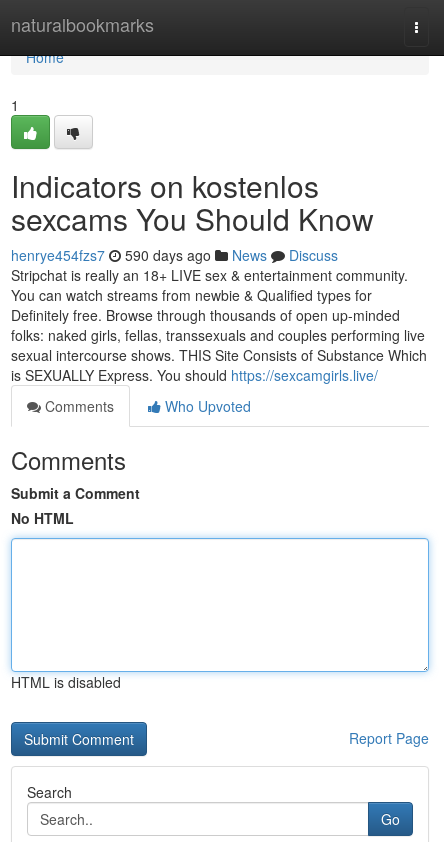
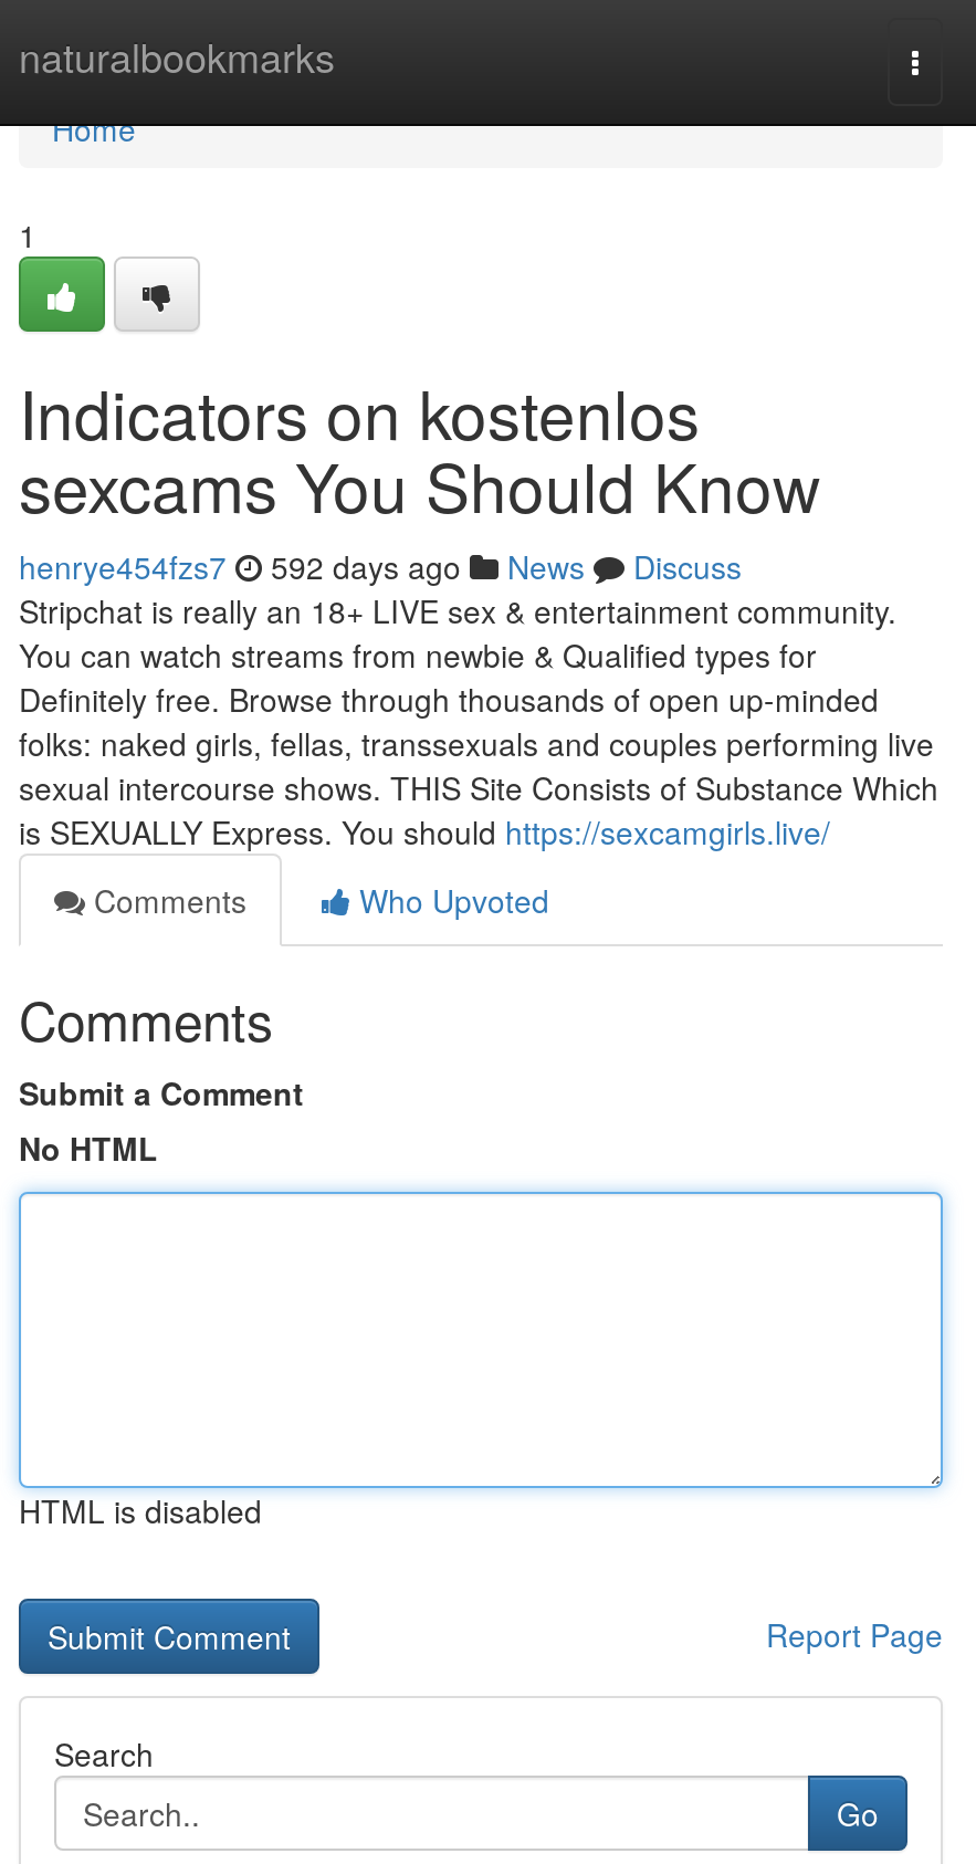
[11,245,338,265] henrye454fzs7 590 days ago News Discuss -> [19,544,742,588] henrye454fzs7 592 days ago News Discuss

